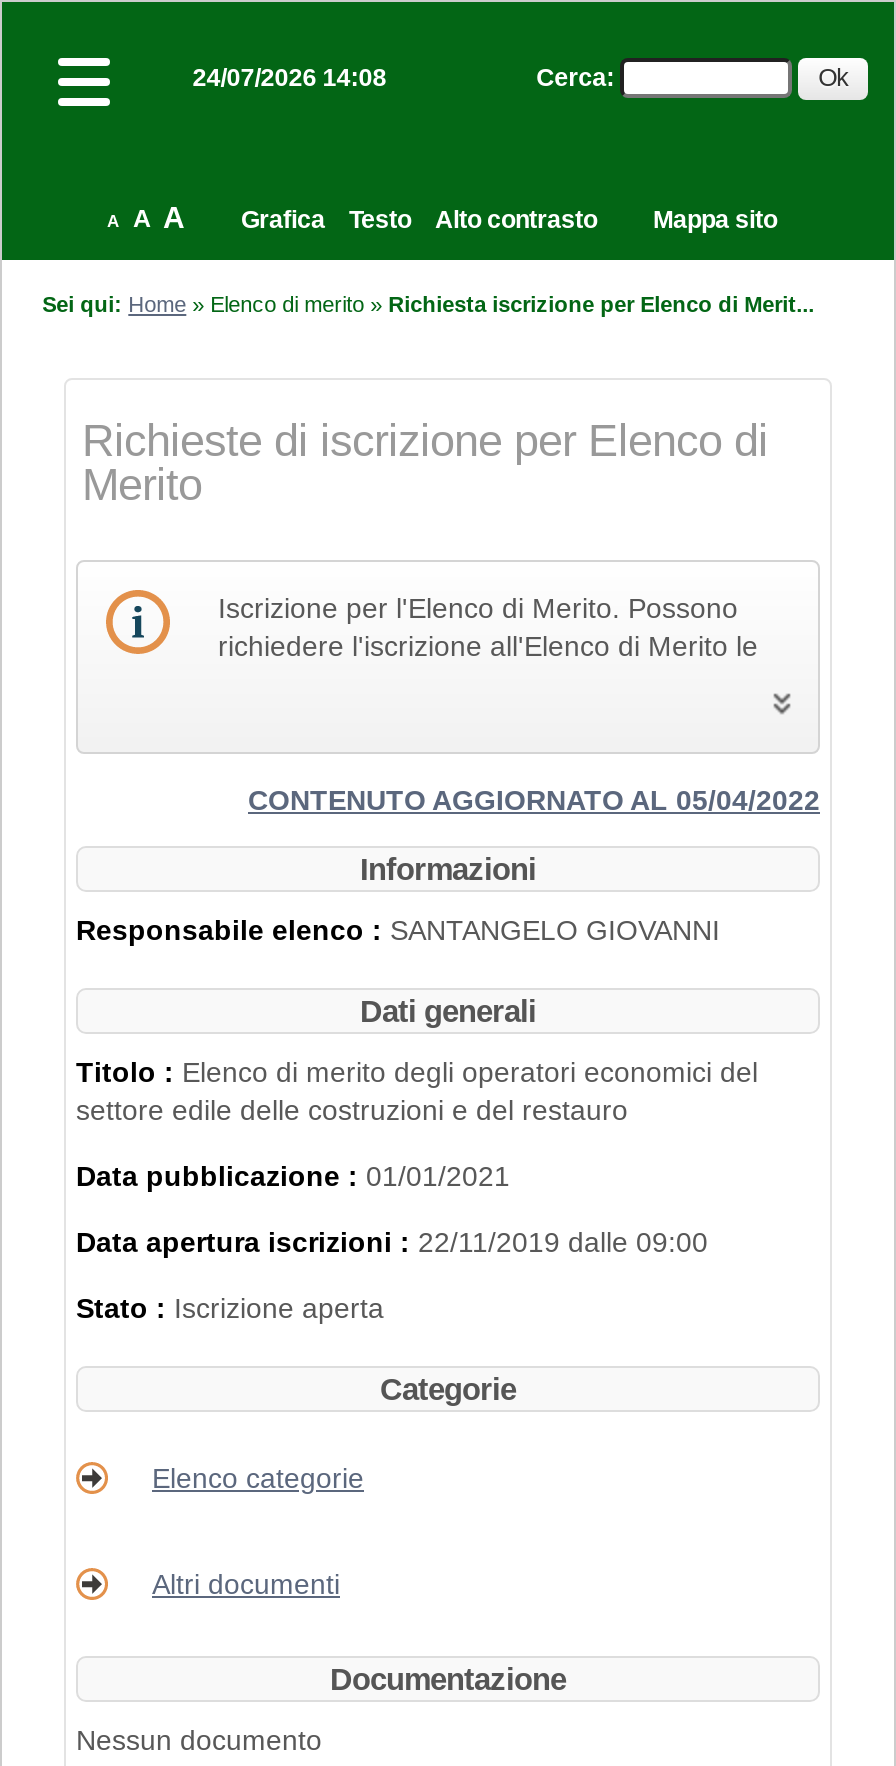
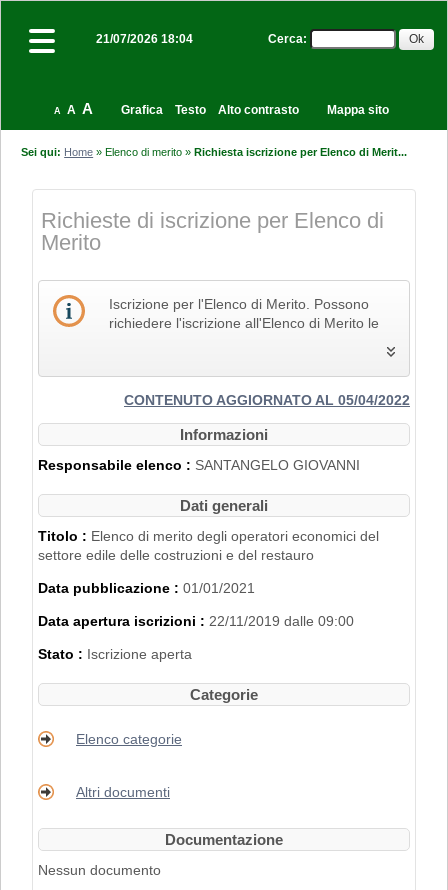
[193,64,387,92] 24/07/2026 14:08 -> [96,32,193,46] 21/07/2026 18:04

